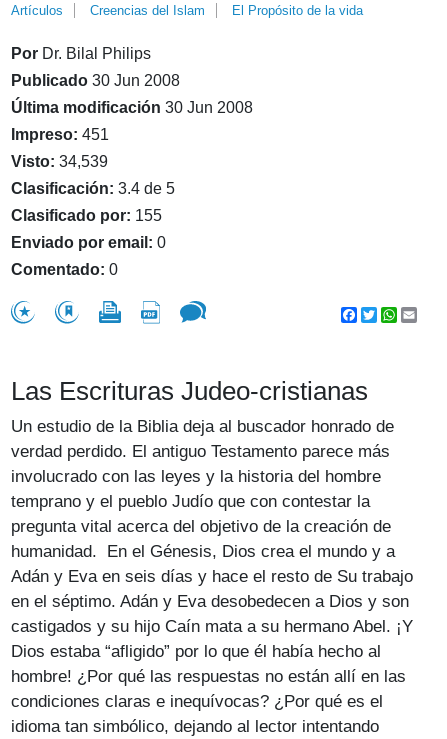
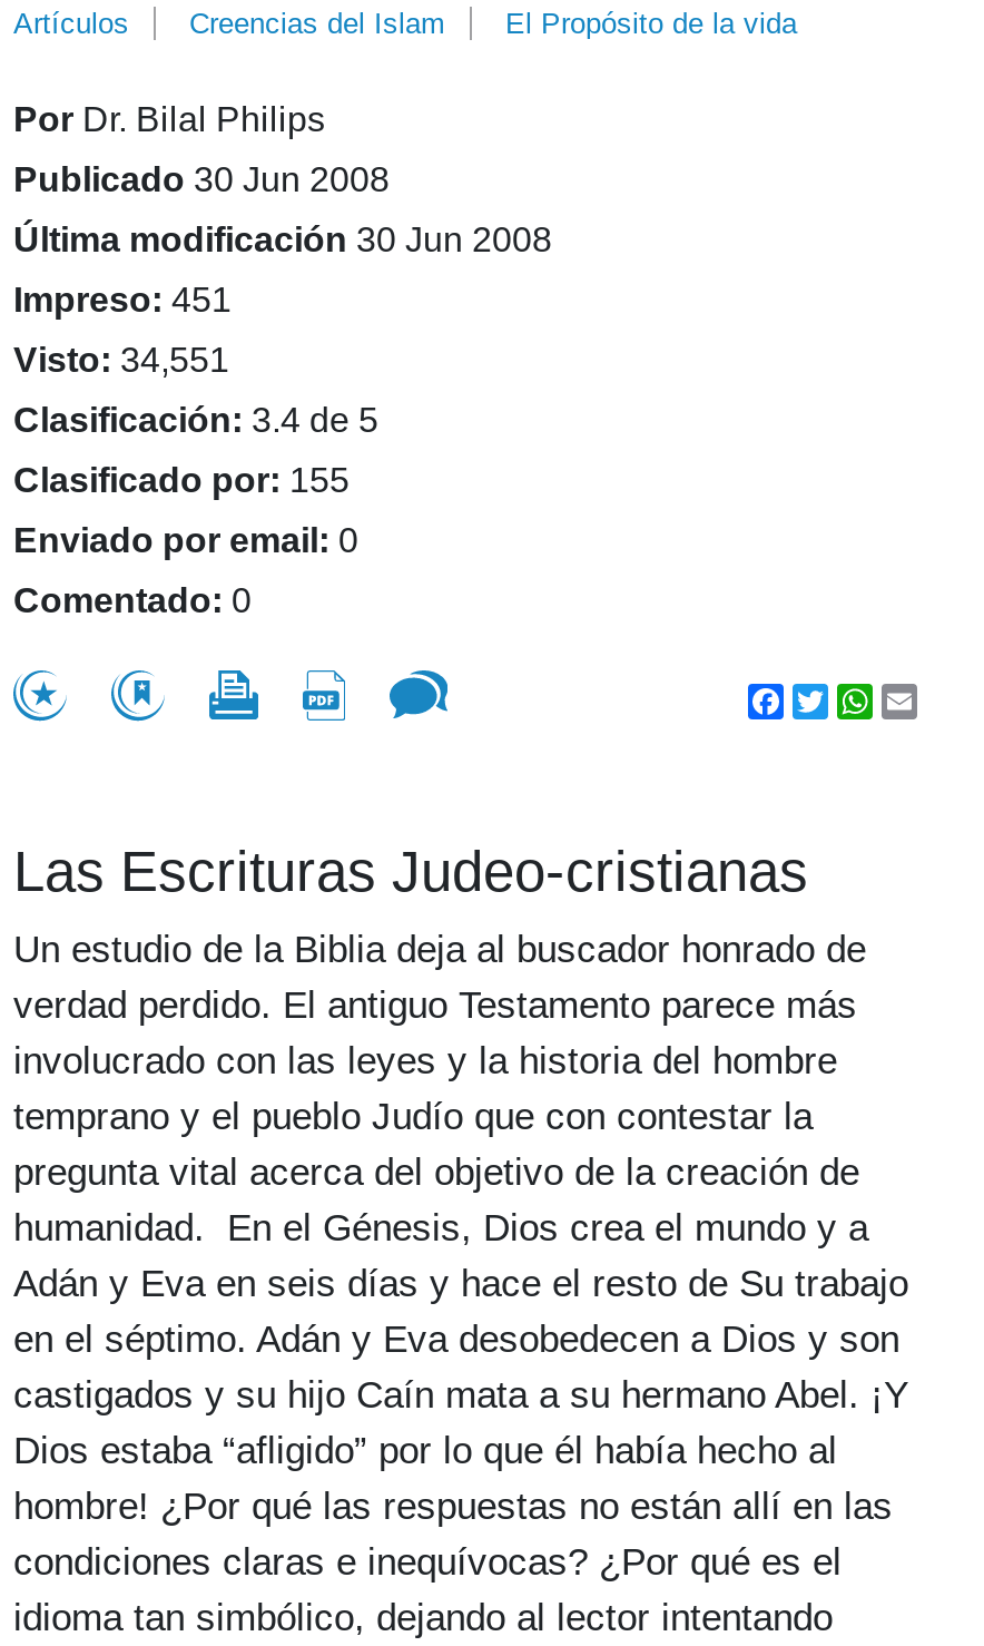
[11,152,108,169] Visto: 34,539 -> [13,340,229,378] Visto: 34,551

